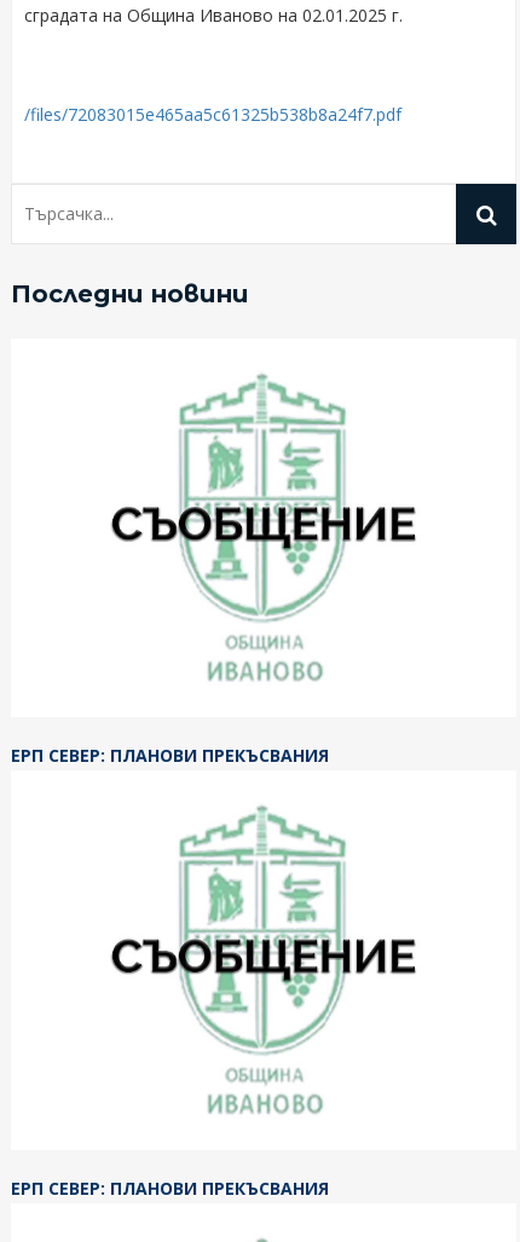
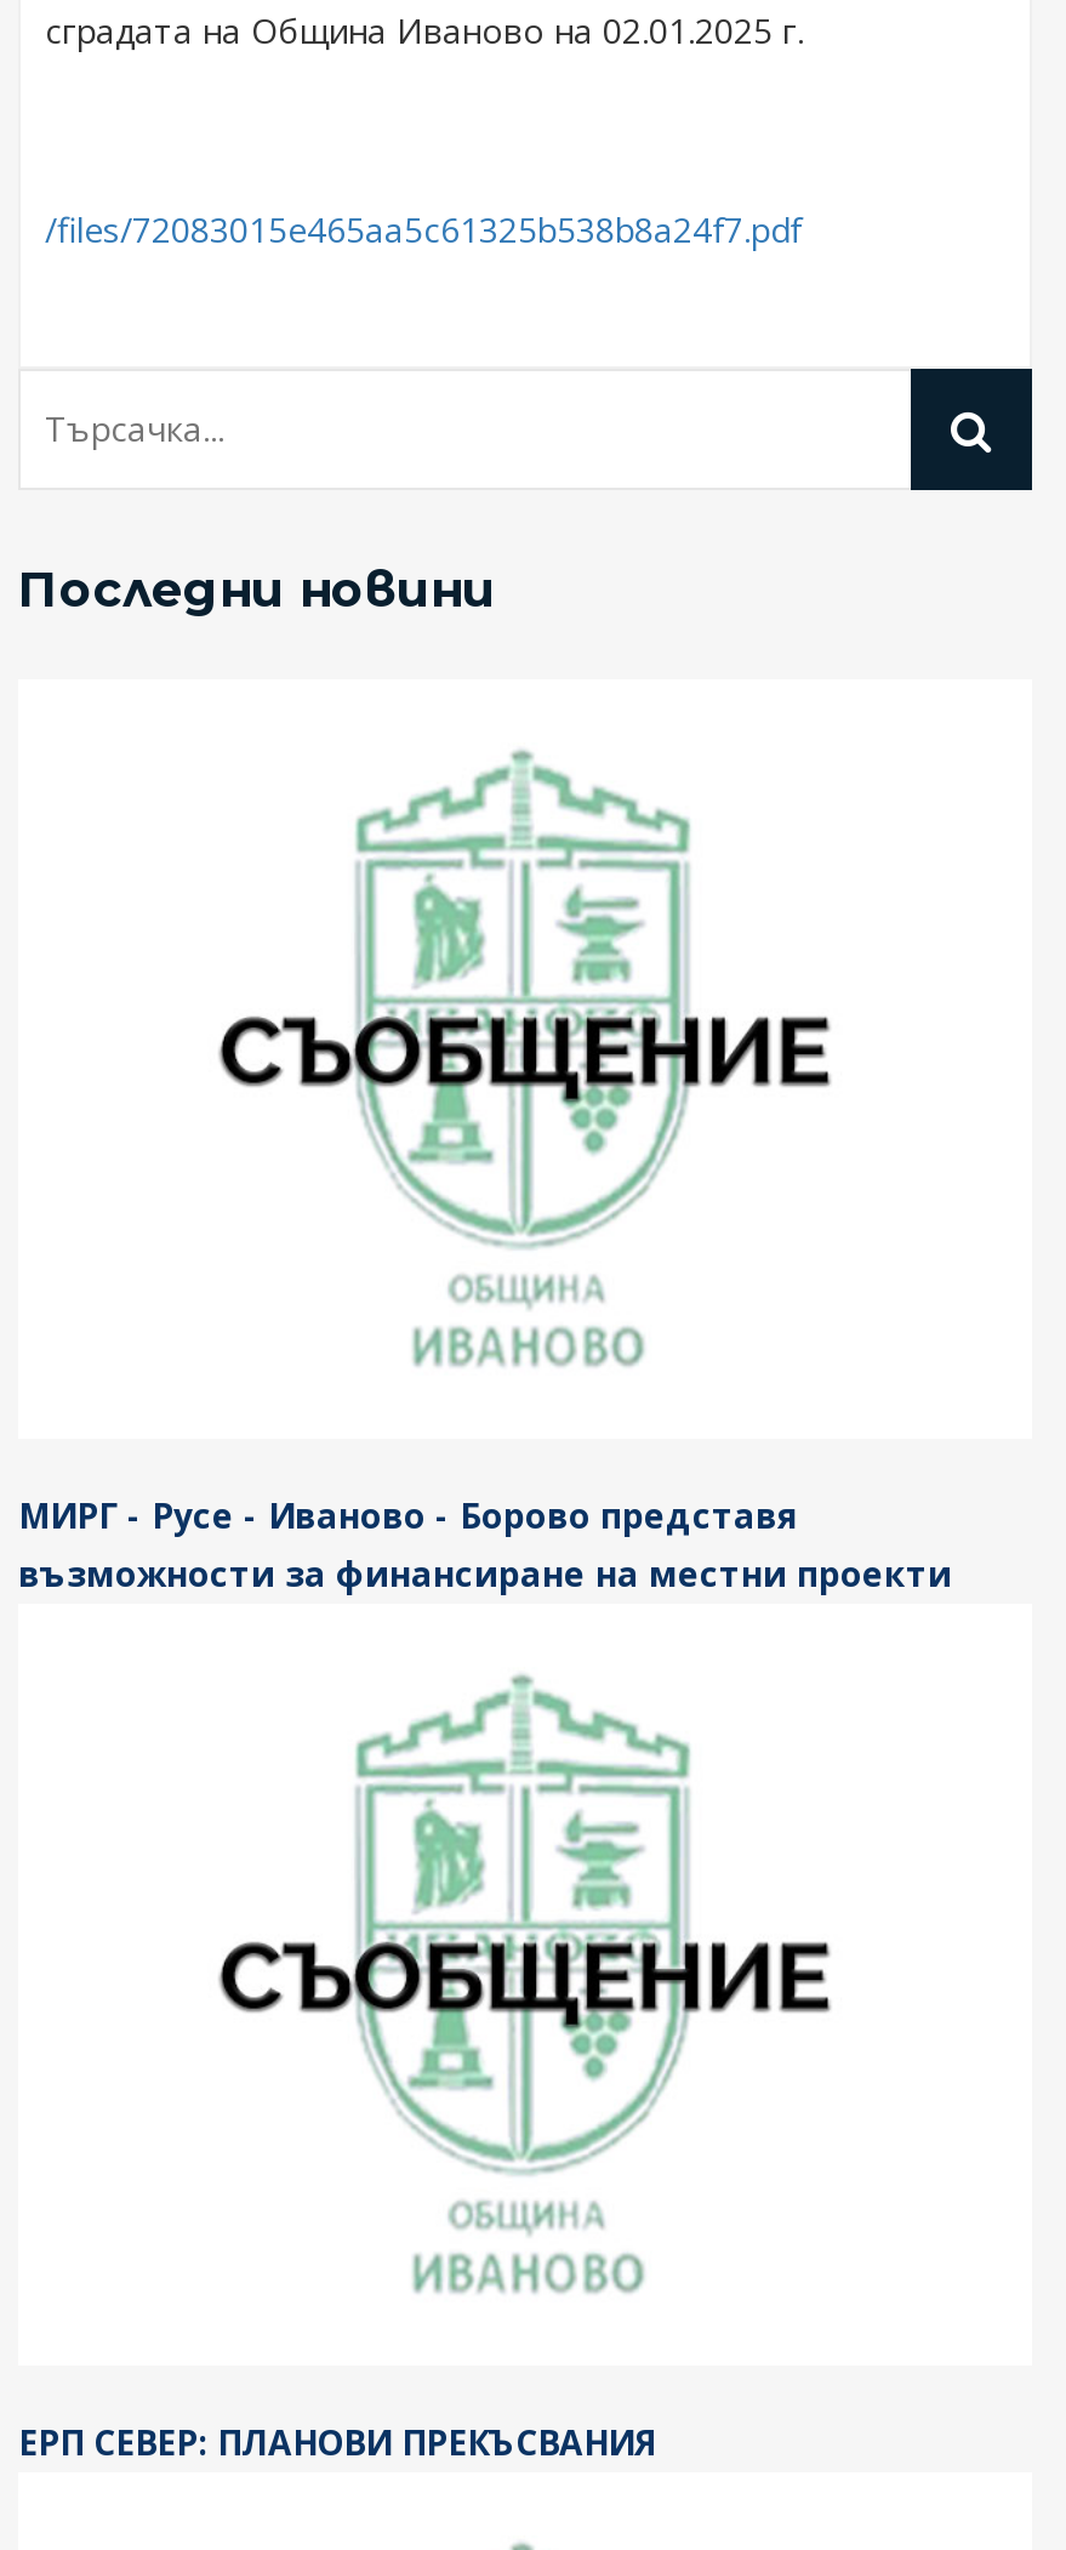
[11,744,329,767] ЕРП СЕВЕР: ПЛАНОВИ ПРЕКЪСВАНИЯ -> [18,1492,952,1596] МИРГ - Русе - Иваново - Борово представя | възможности за финансиране на местни проекти

